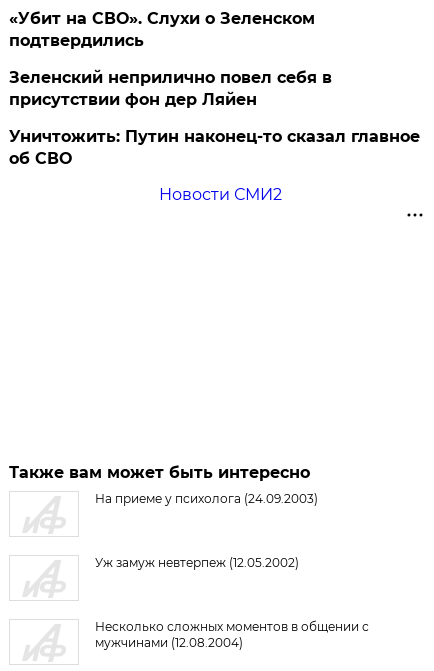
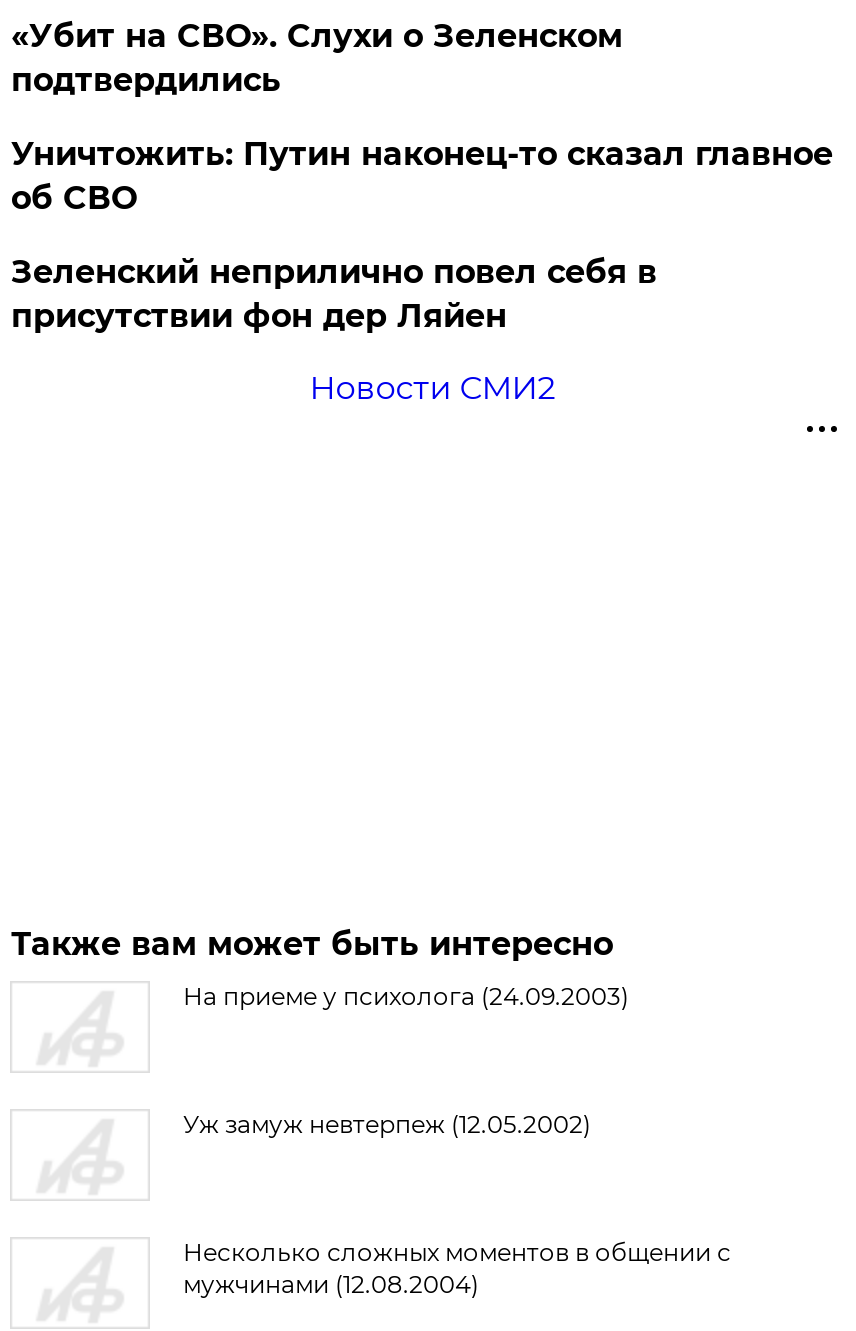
moved [9,68,332,109] -> [11,253,657,335]: Зеленский неприлично повел cебя в | присутствии фон дер Ляйен
moved [9,127,420,168] -> [11,135,833,217]: Уничтожить: Путин наконец-то сказал главное | об СВО

